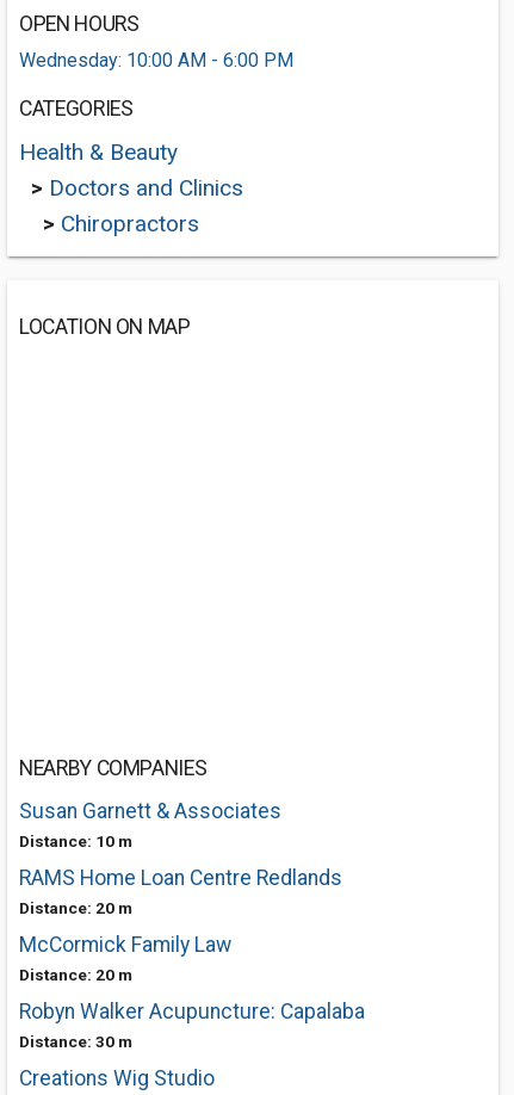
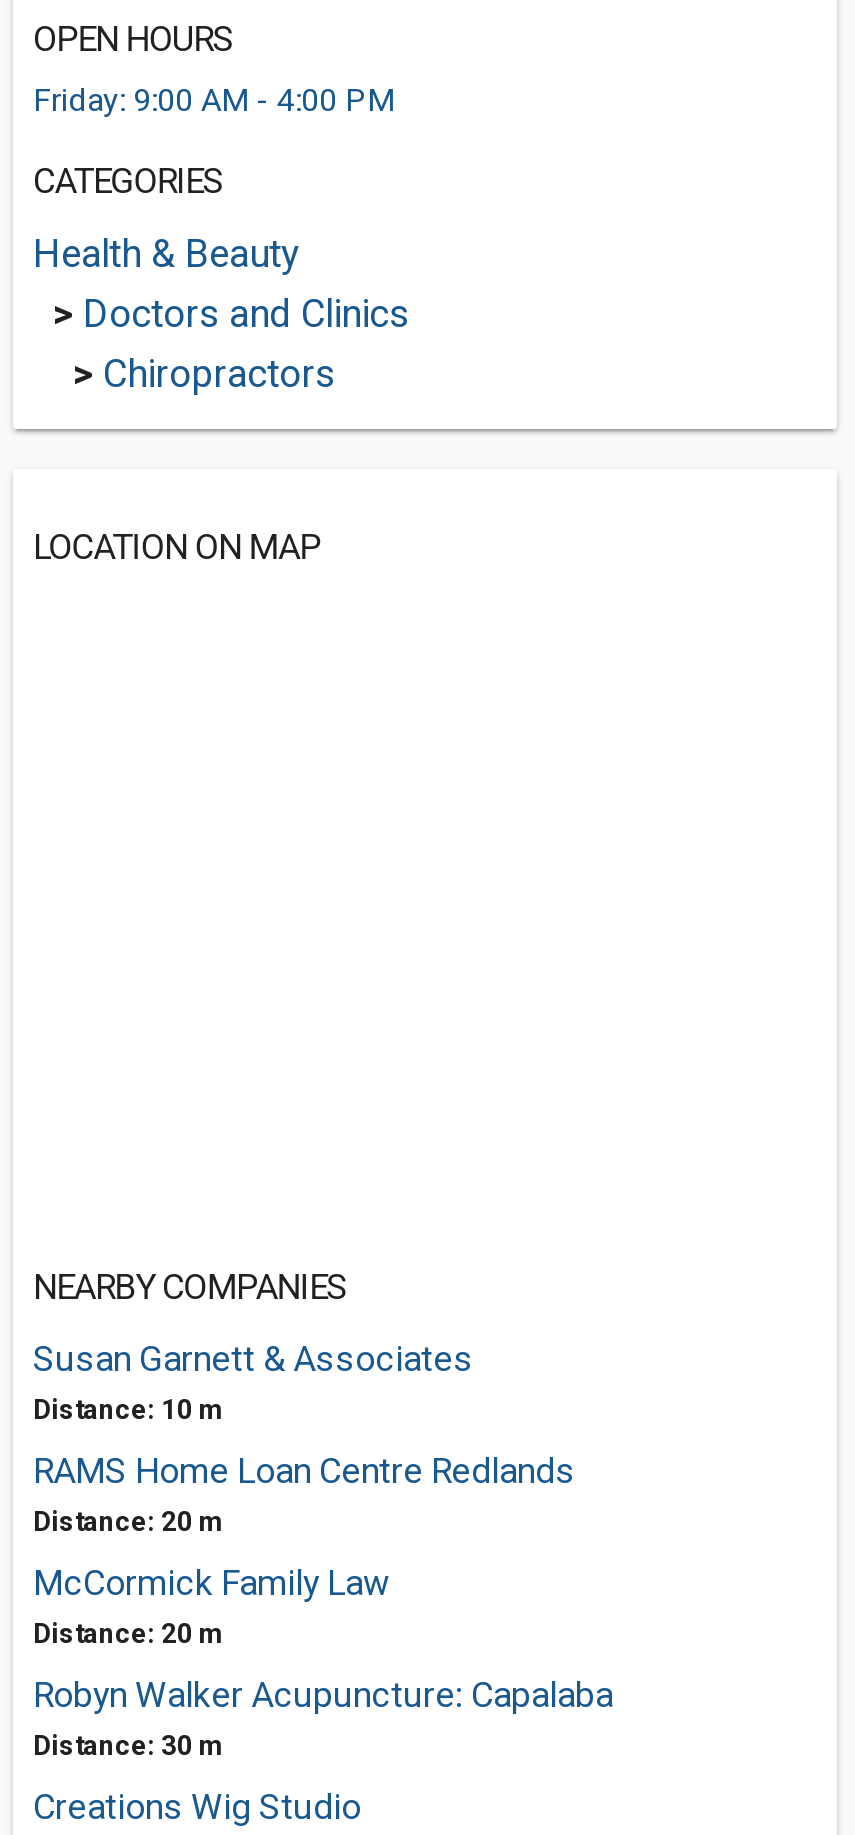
[19,49,293,72] Wednesday: 10:00 AM - 6:00 PM -> [33,81,395,119] Friday: 9:00 AM - 4:00 PM

